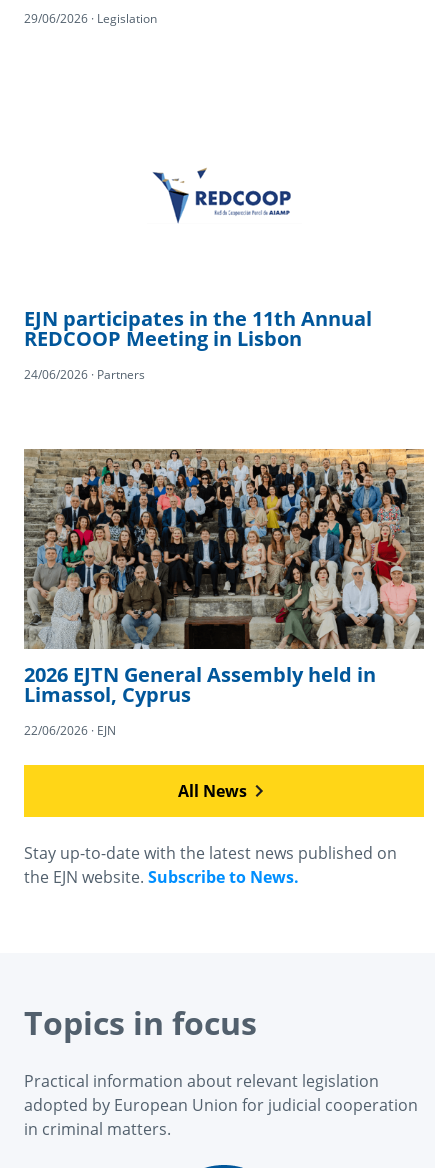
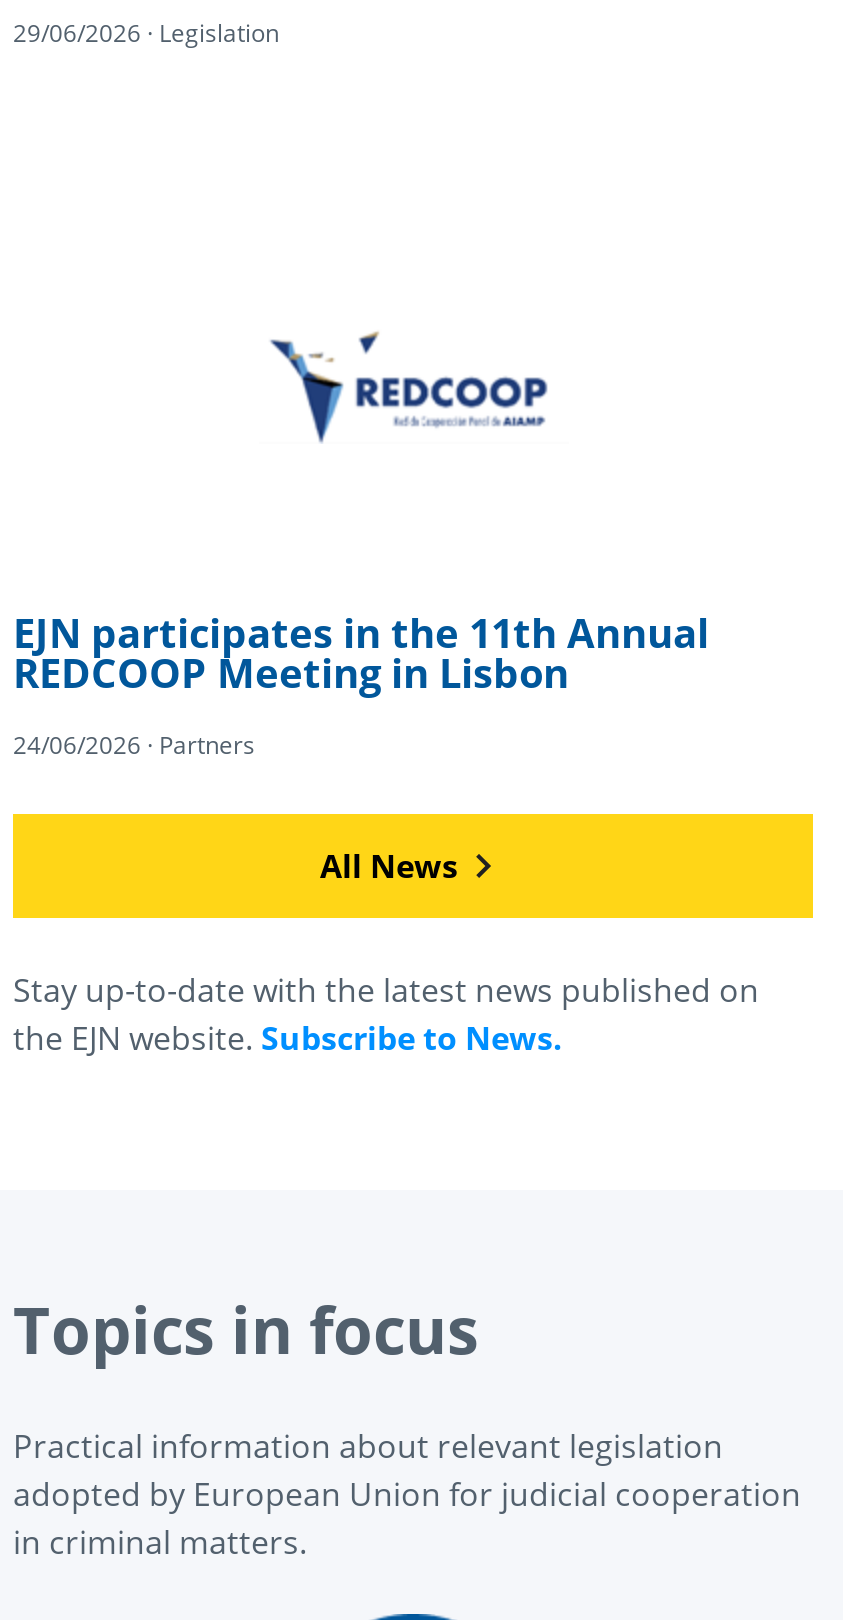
[23,448,425,739] [image] | 2026 EJTN General Assembly held in | Limassol, Cyprus | 22/06/2026 · EJN -> none

